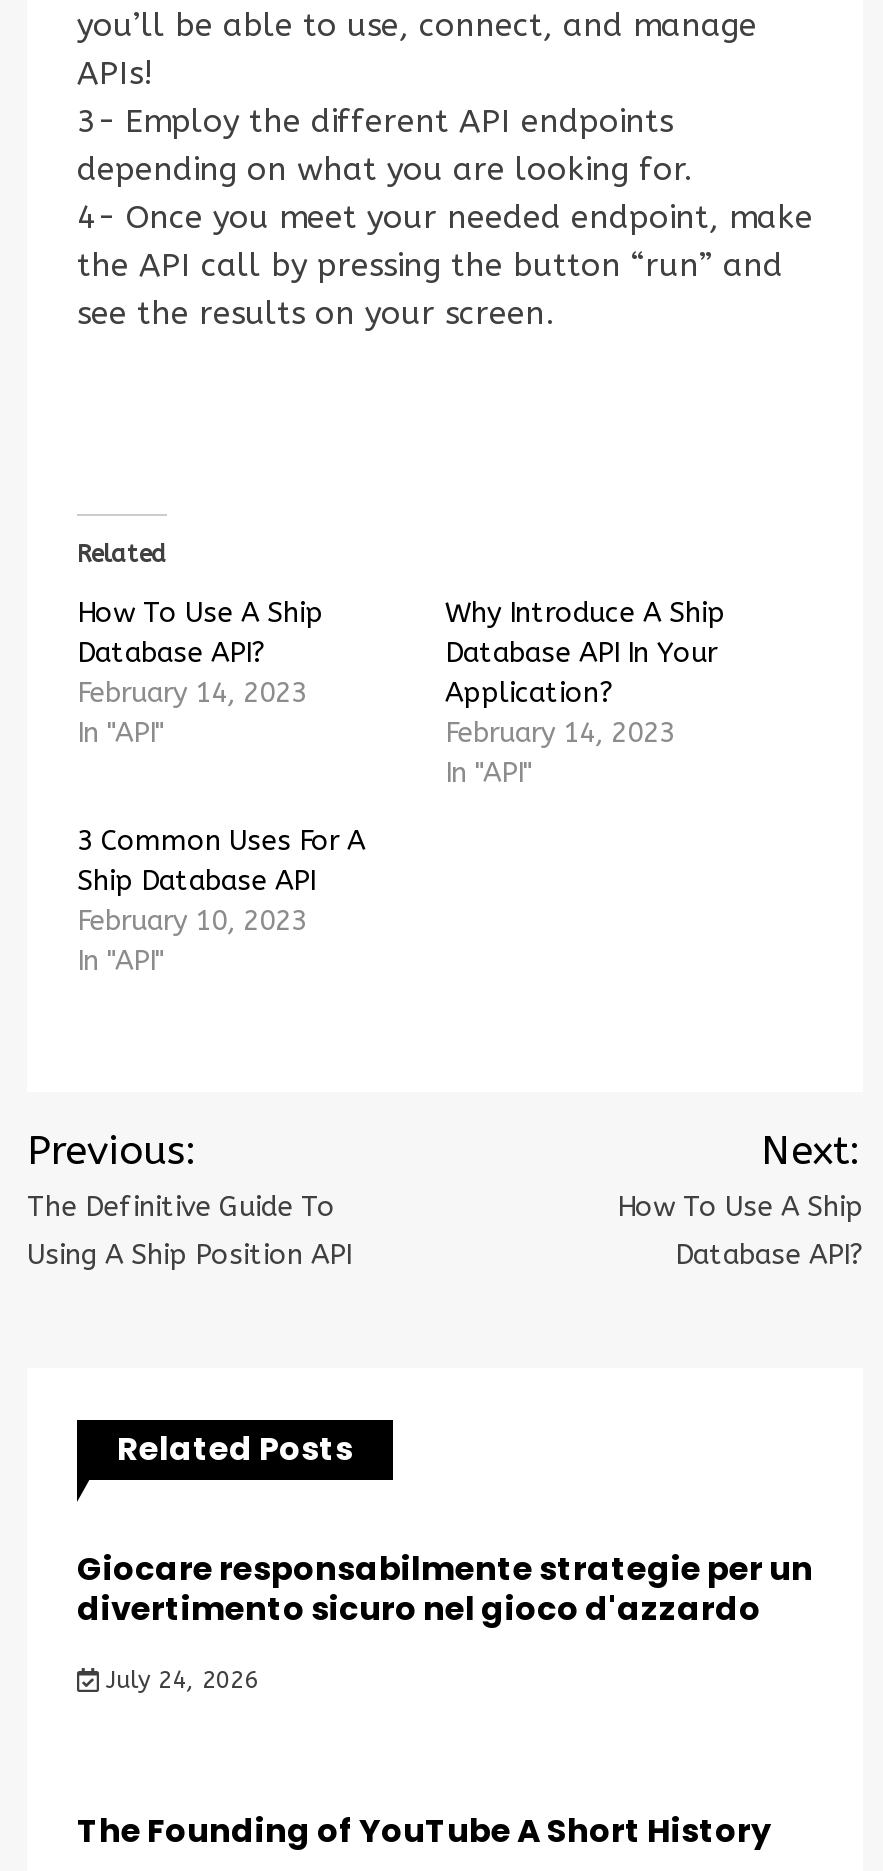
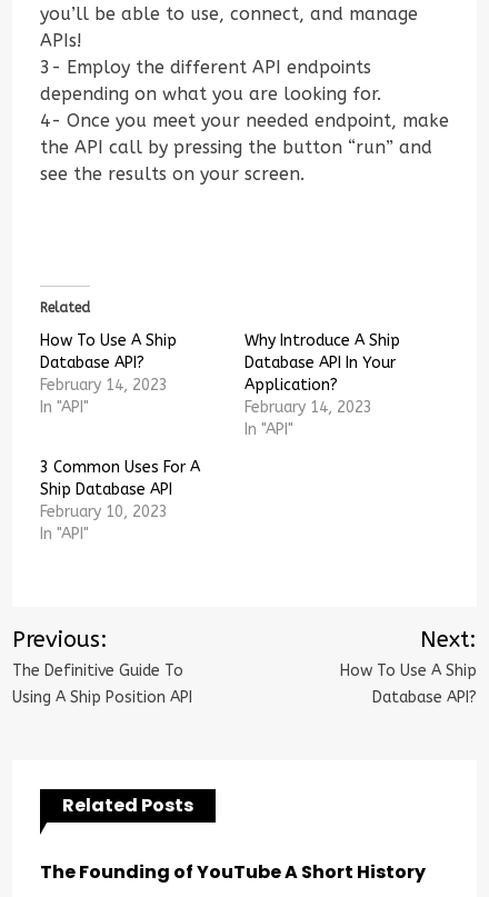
[77,1546,813,1694] Giocare responsabilmente strategie per un | divertimento sicuro nel gioco d'azzardo | July 24, 2026 -> none

